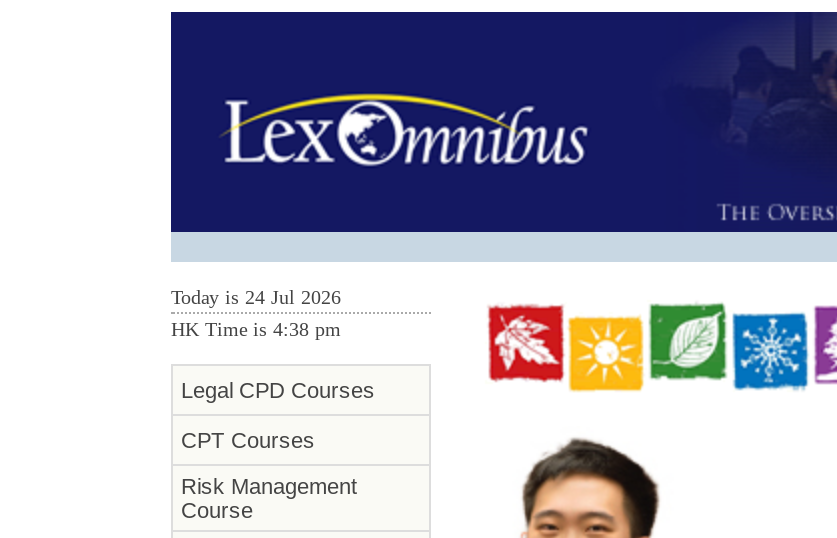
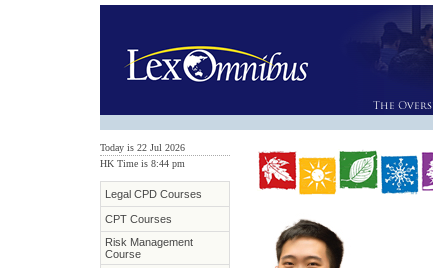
[171,286,341,308] Today is 24 Jul 2026 -> [100,142,185,153] Today is 22 Jul 2026
[171,318,341,340] HK Time is 4:38 pm -> [100,158,185,169] HK Time is 8:44 pm

